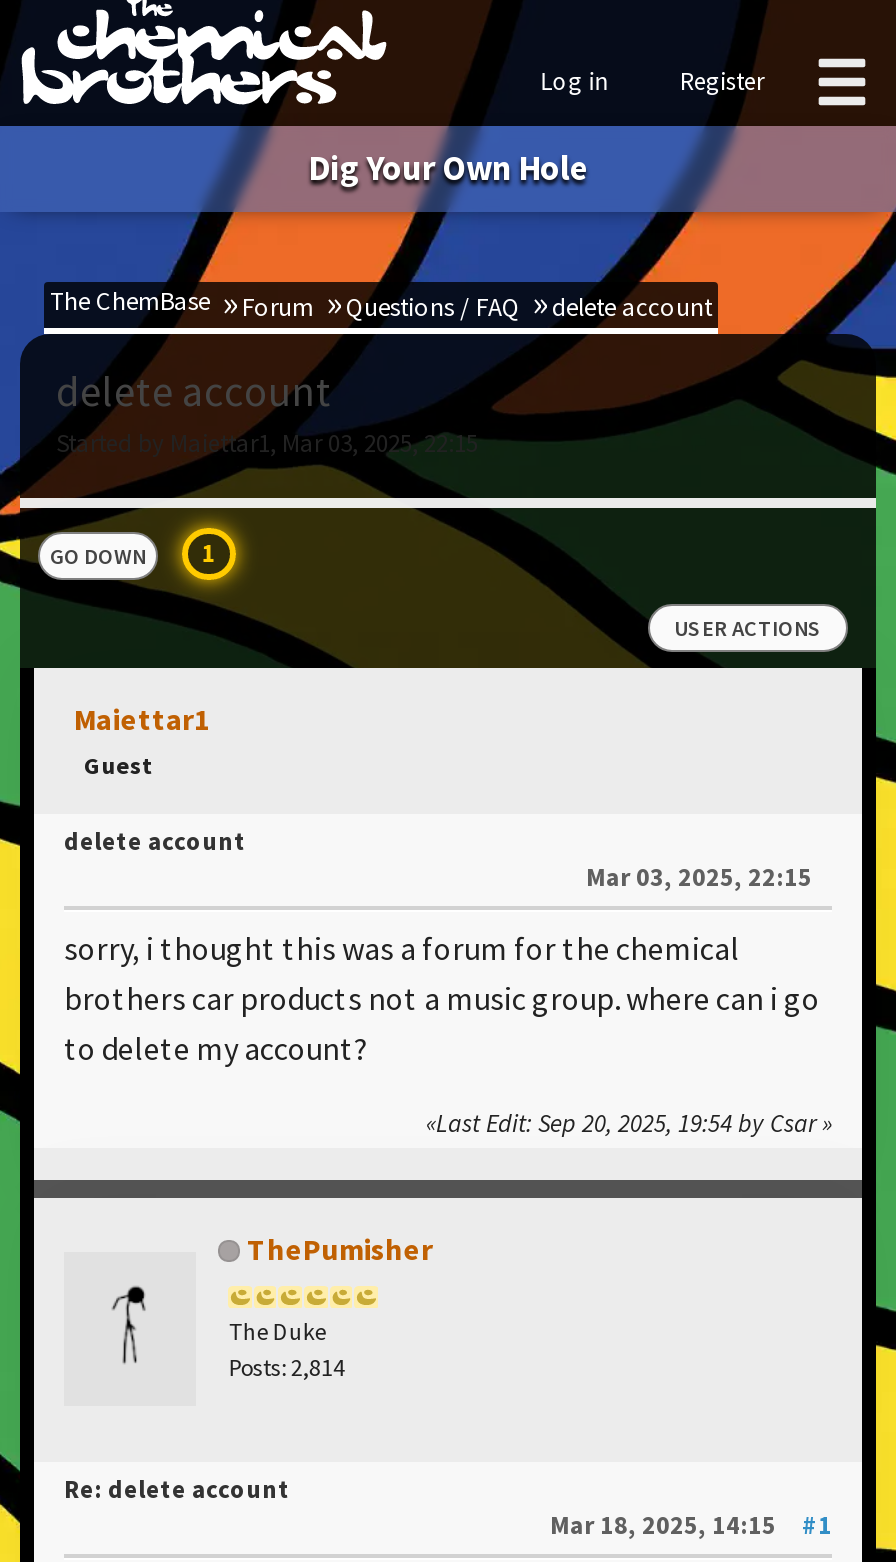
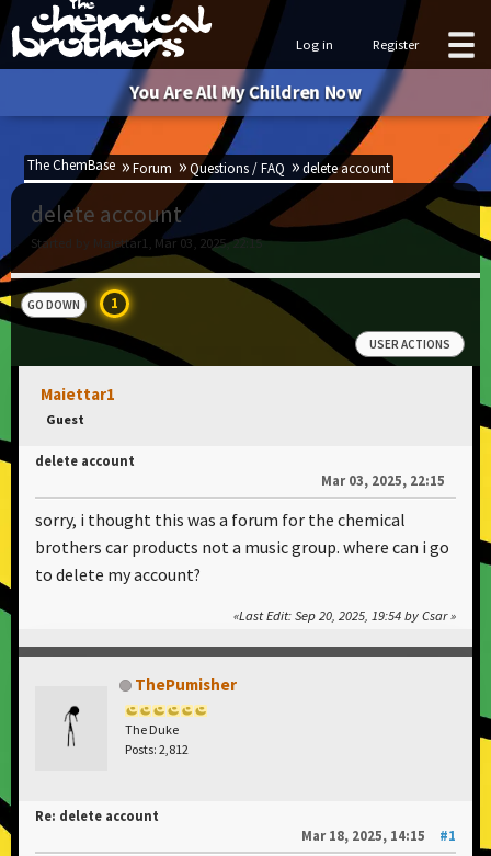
[308,147,588,191] Dig Your Own Hole -> [130,80,361,105] You Are All My Children Now
[229,1351,345,1381] Posts: 2,814 -> [125,740,189,757] Posts: 2,812

